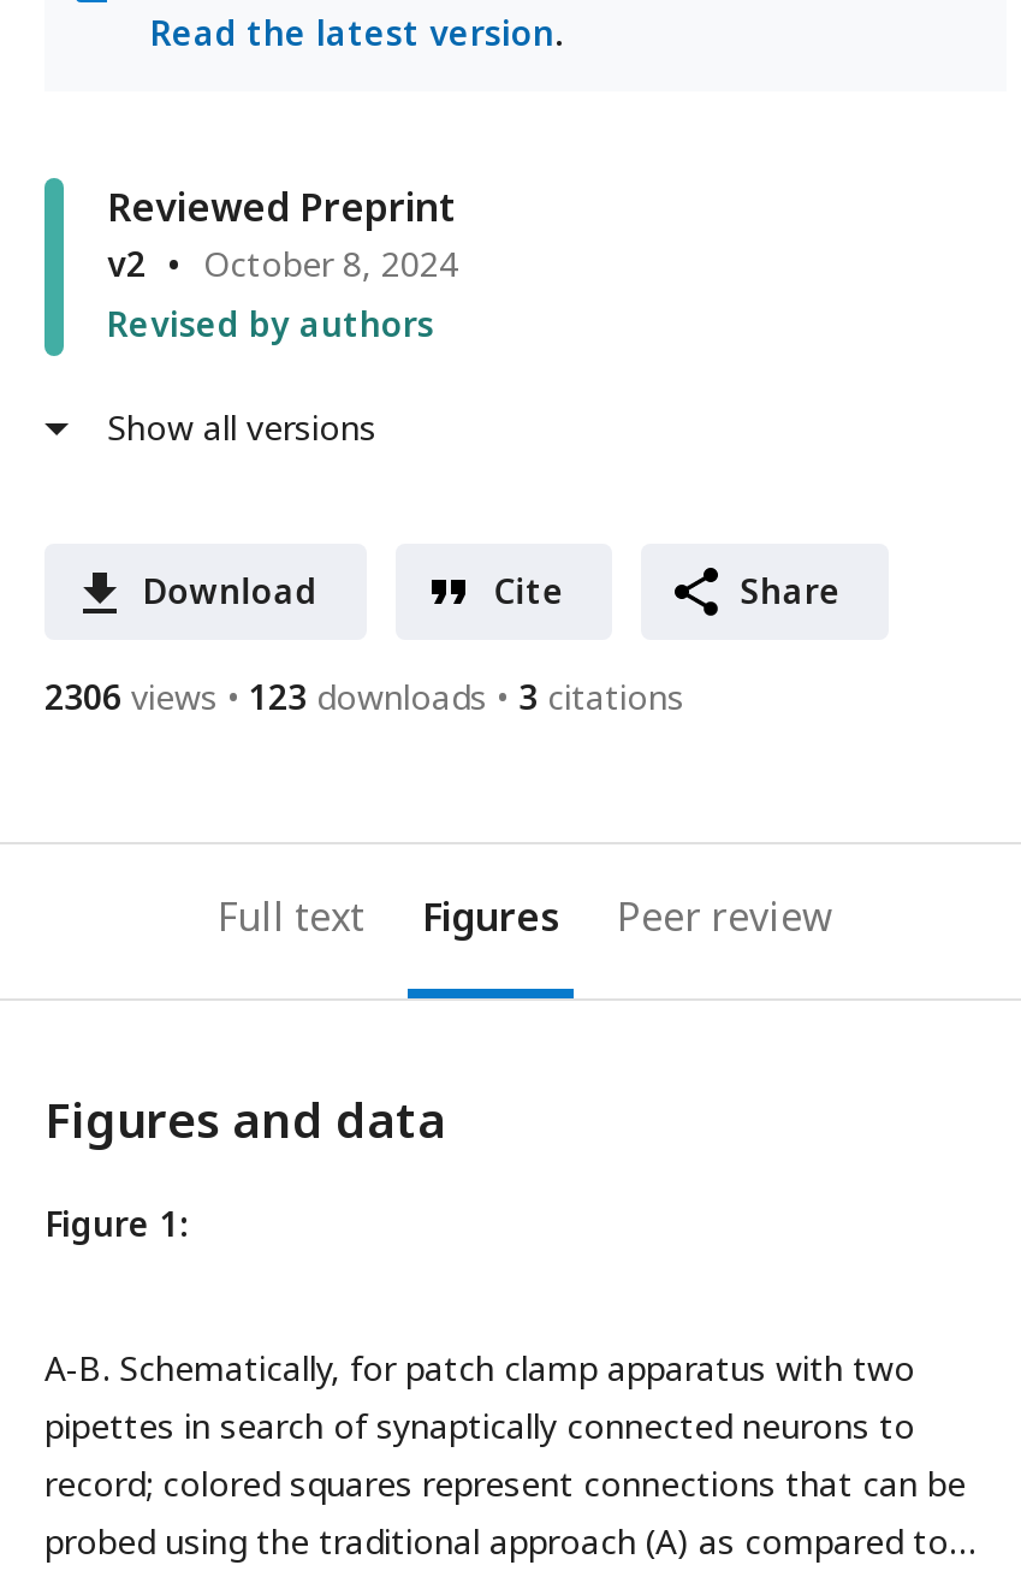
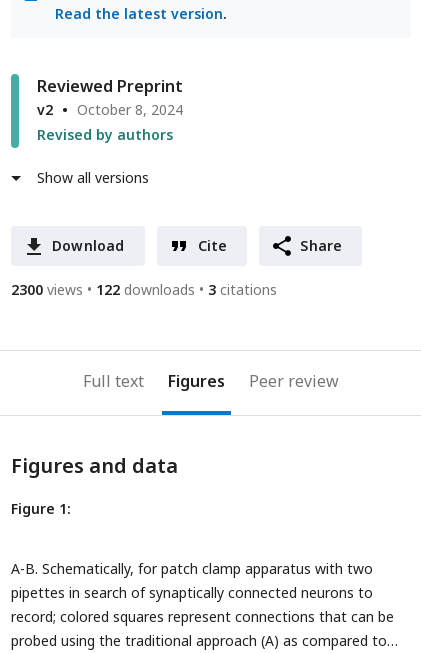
[44,674,218,720] 2306 views -> [11,280,83,299] 2300 views
[249,674,487,720] 123 downloads -> [96,280,195,299] 122 downloads

